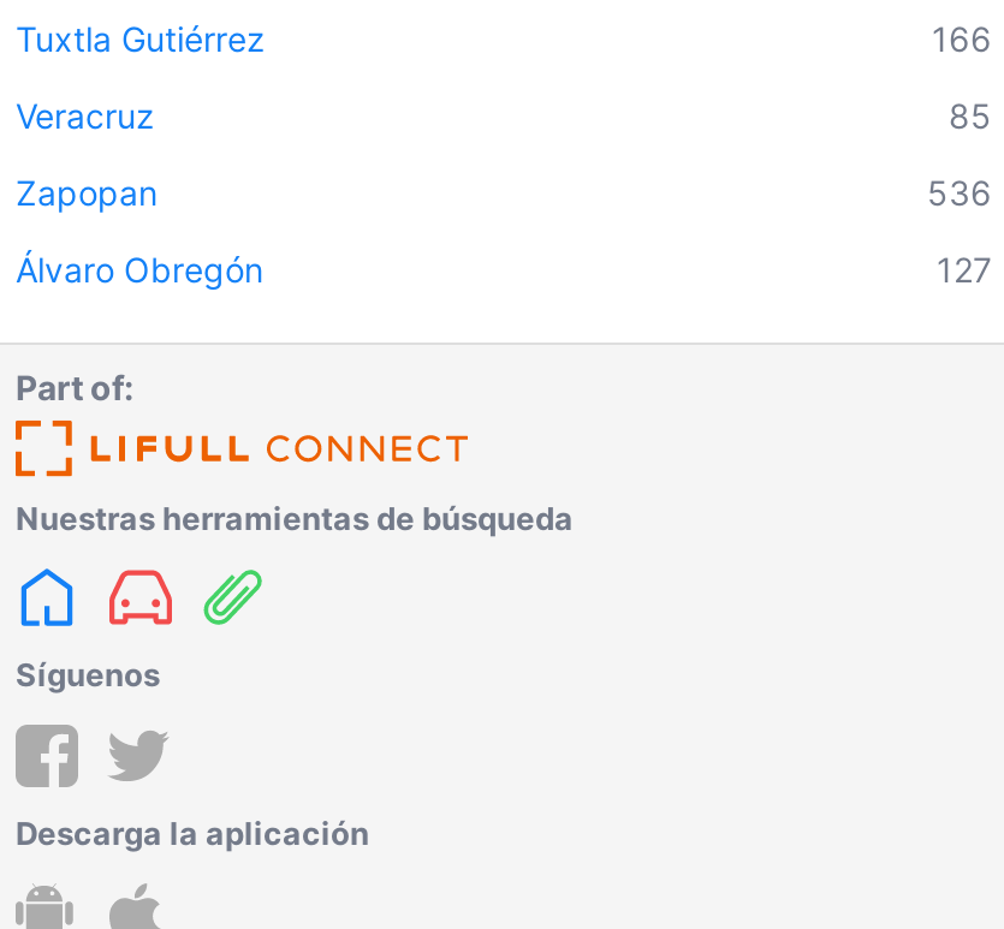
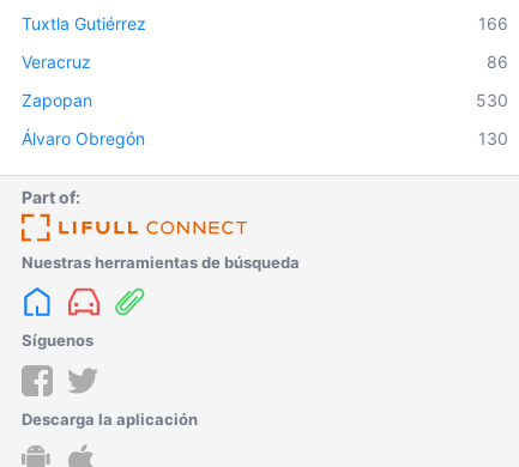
[949,94,992,135] 85 -> [487,51,508,71] 86
[927,171,992,212] 536 -> [476,89,508,110] 530
[937,248,992,289] 127 -> [478,128,508,148] 130

